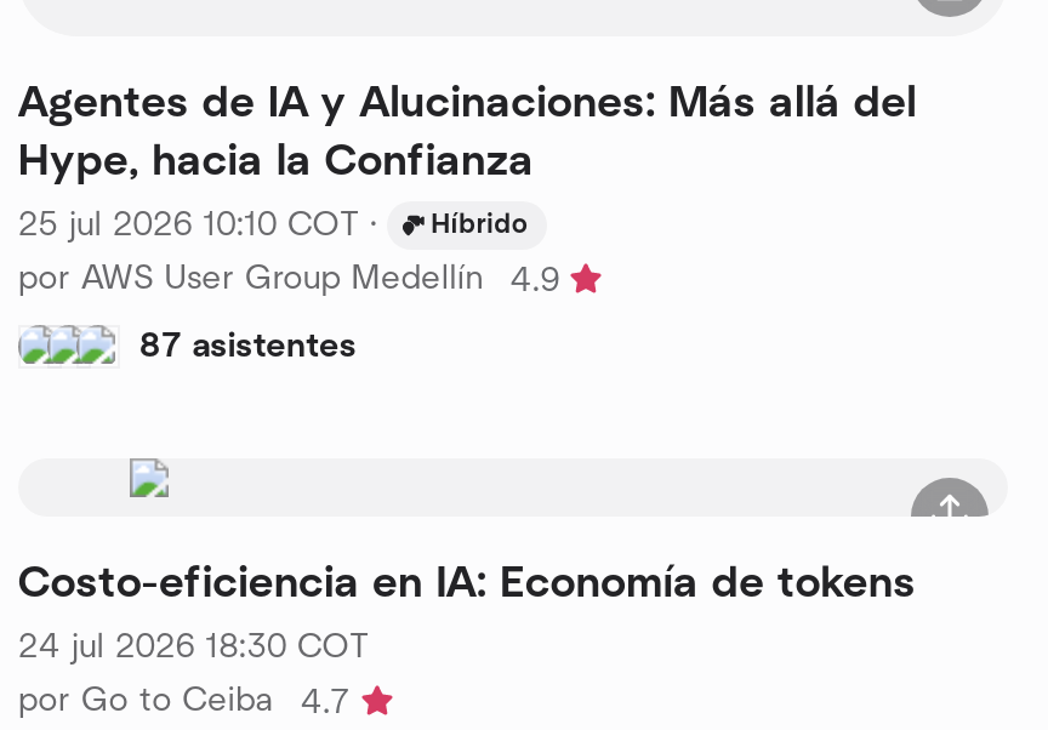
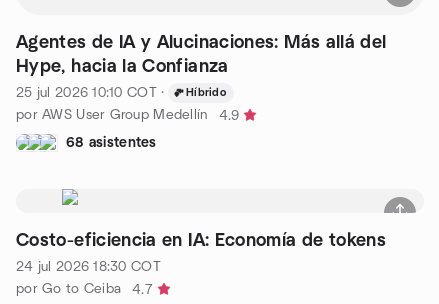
[139,329,357,363] 87 asistentes -> [66,135,157,149] 68 asistentes

